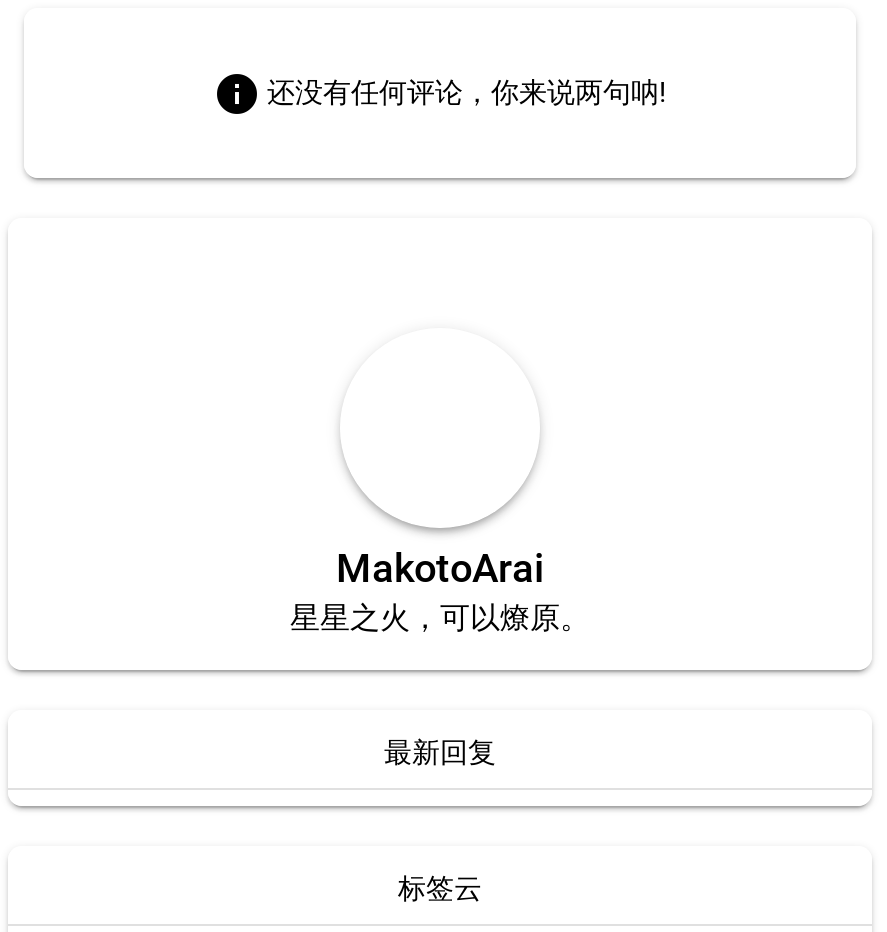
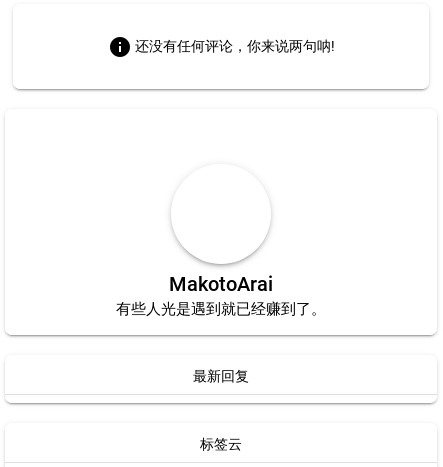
[290,601,590,637] 星星之火，可以燎原。 -> [116,300,326,318] 有些人光是遇到就已经赚到了。

